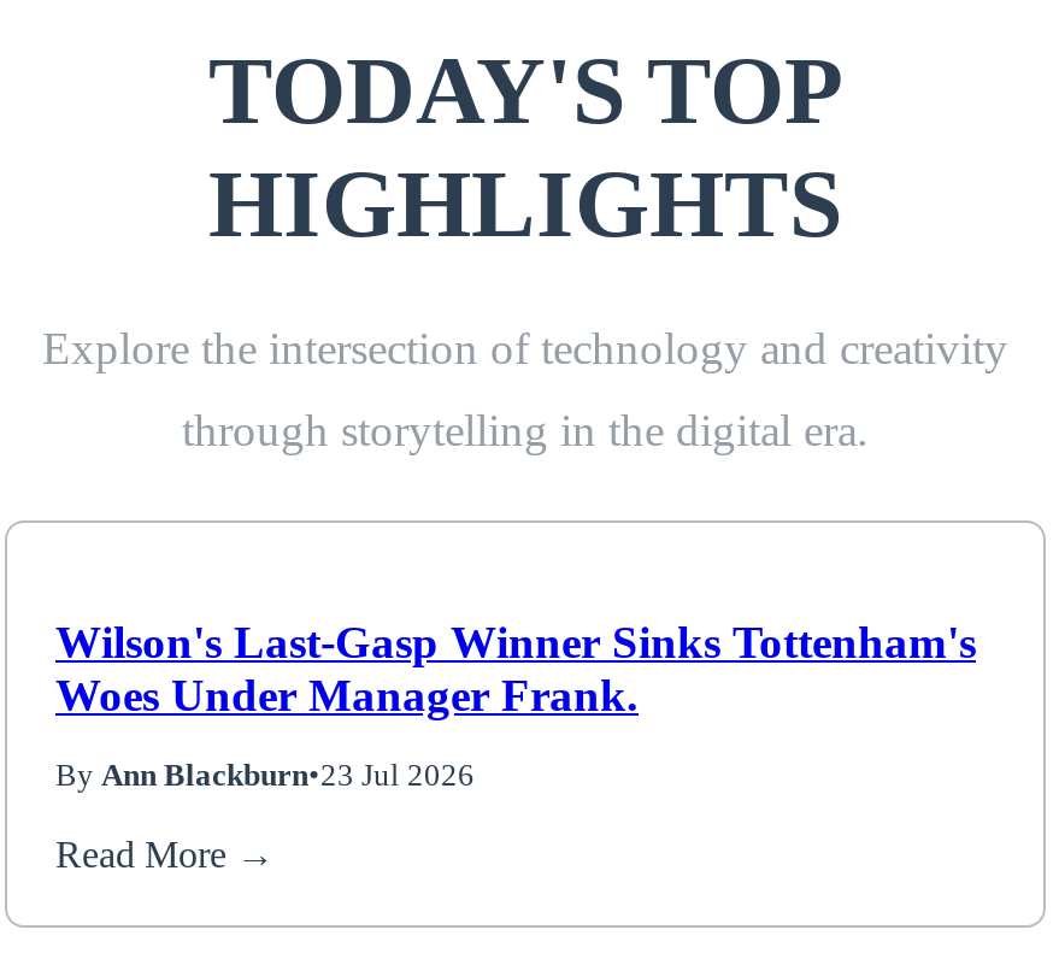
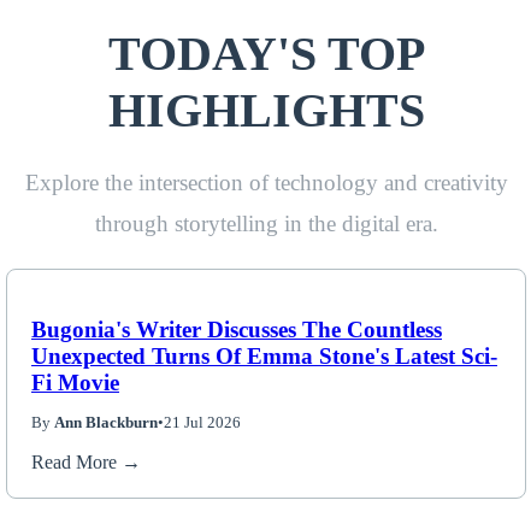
[55,618,976,721] Wilson's Last-Gasp Winner Sinks Tottenham's | Woes Under Manager Frank. -> [31,317,497,396] Bugonia's Writer Discusses The Countless | Unexpected Turns Of Emma Stone's Latest Sci- | Fi Movie
[55,760,475,793] By Ann Blackburn•23 Jul 2026 -> [31,415,241,432] By Ann Blackburn•21 Jul 2026

